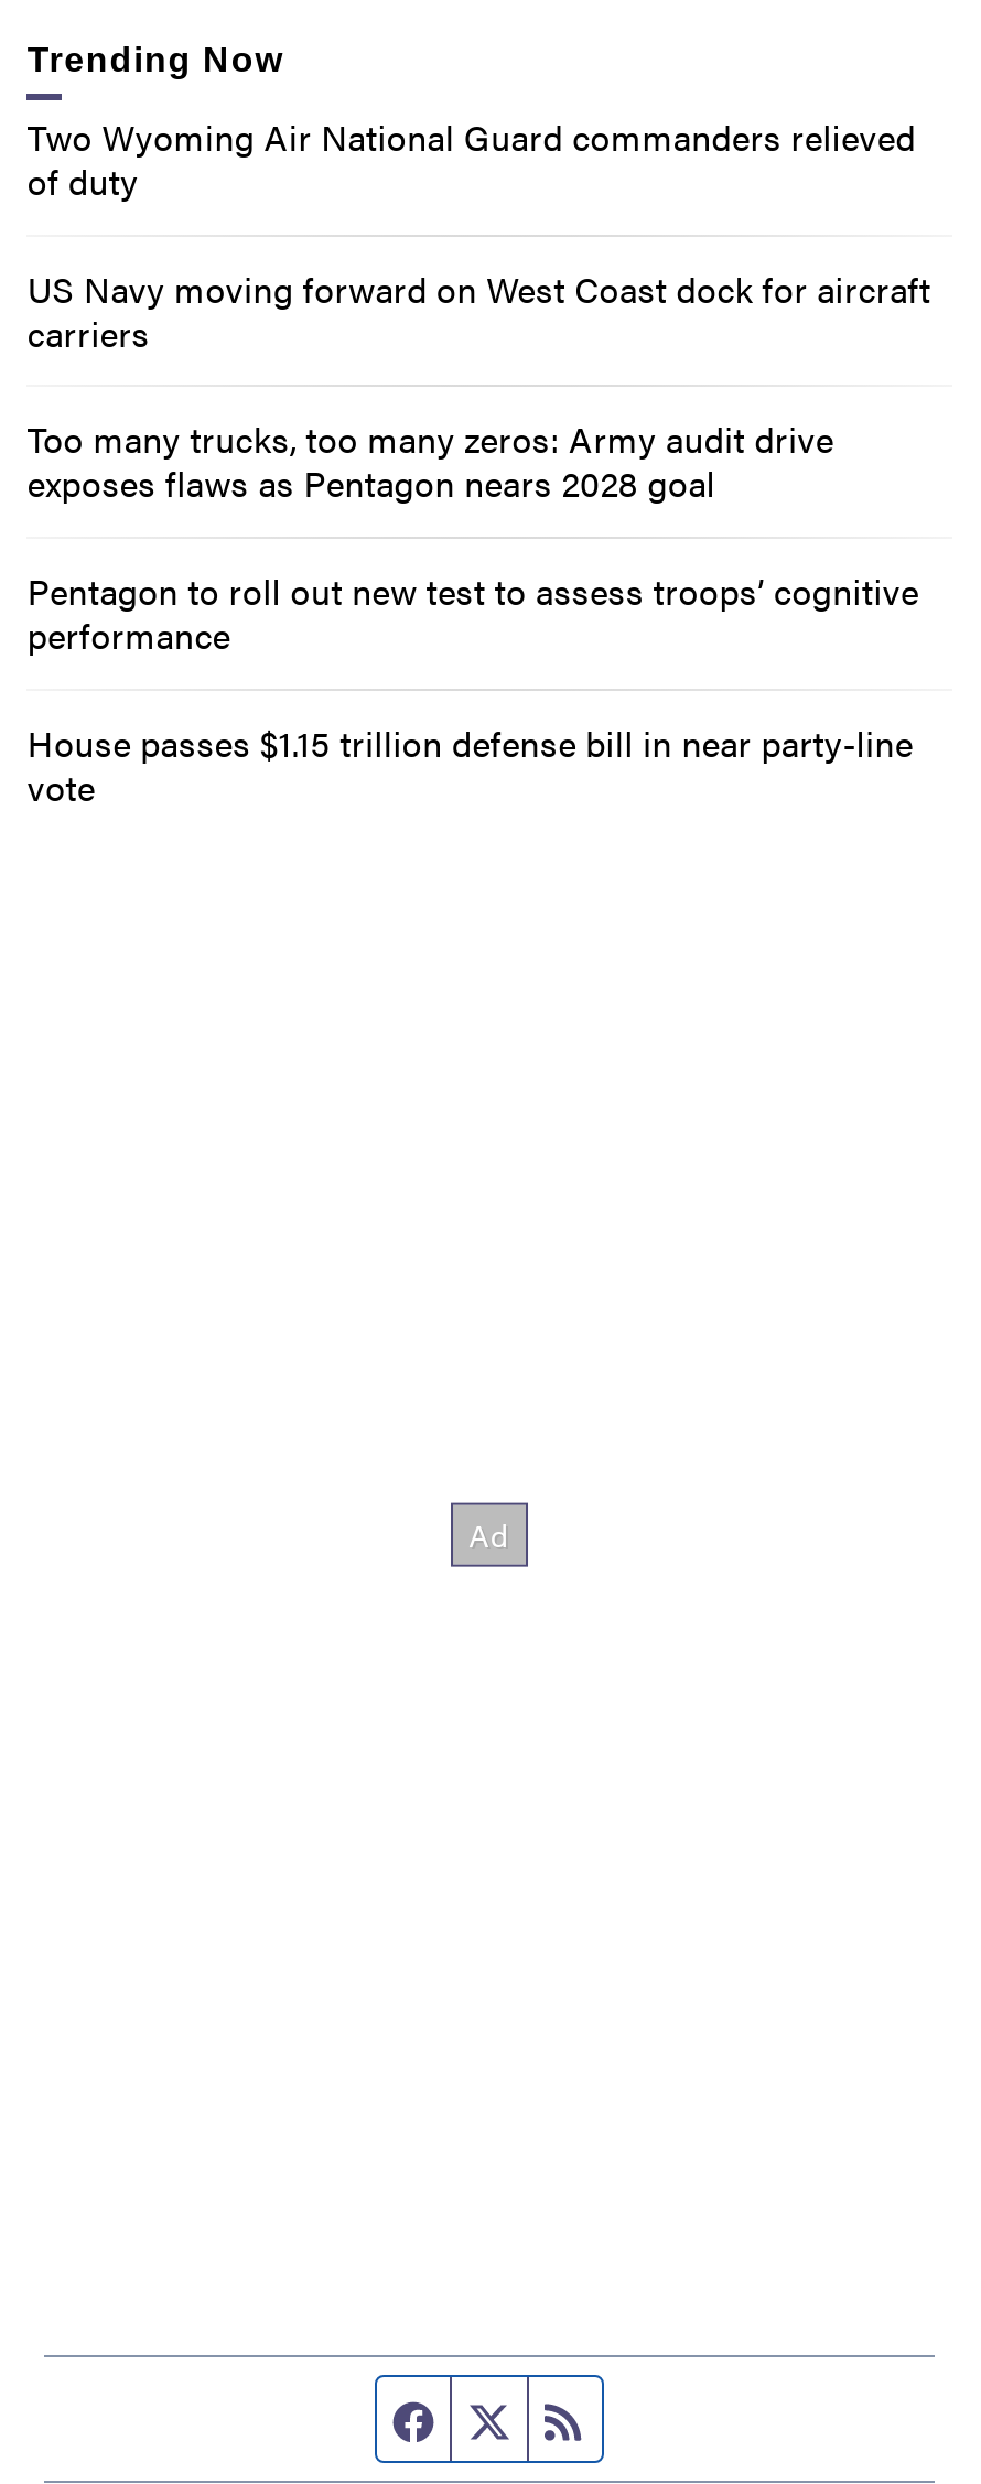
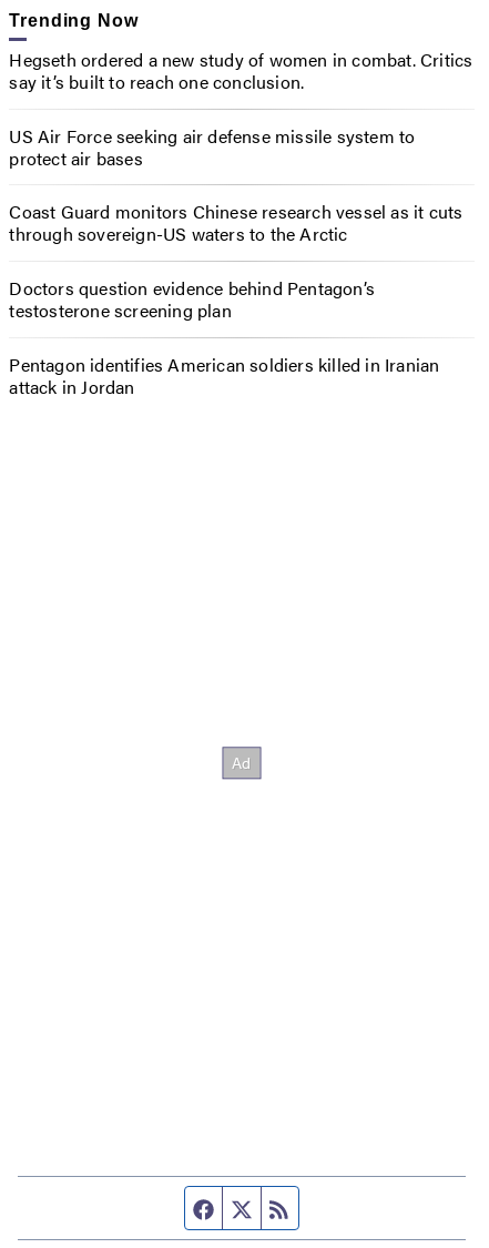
[27,111,916,205] Two Wyoming Air National Guard commanders relieved | of duty -> [9,46,473,94] Hegseth ordered a new study of women in combat. Critics | say it’s built to reach one conclusion.
[27,262,931,357] US Navy moving forward on West Coast dock for aircraft | carriers -> [9,123,415,170] US Air Force seeking air defense missile system to | protect air bases
[27,414,834,509] Too many trucks, too many zeros: Army audit drive | exposes flaws as Pentagon nears 2028 goal -> [9,199,463,247] Coast Guard monitors Chinese research vessel as it cuts | through sovereign-US waters to the Arctic
[27,566,919,660] Pentagon to roll out new test to assess troops’ cognitive | performance -> [9,275,375,323] Doctors question evidence behind Pentagon’s | testosterone screening plan
[27,717,913,812] House passes $1.15 trillion defense bill in near party-line | vote -> [9,352,440,399] Pentagon identifies American soldiers killed in Iranian | attack in Jordan

